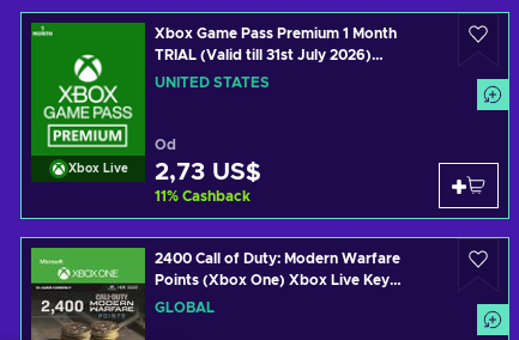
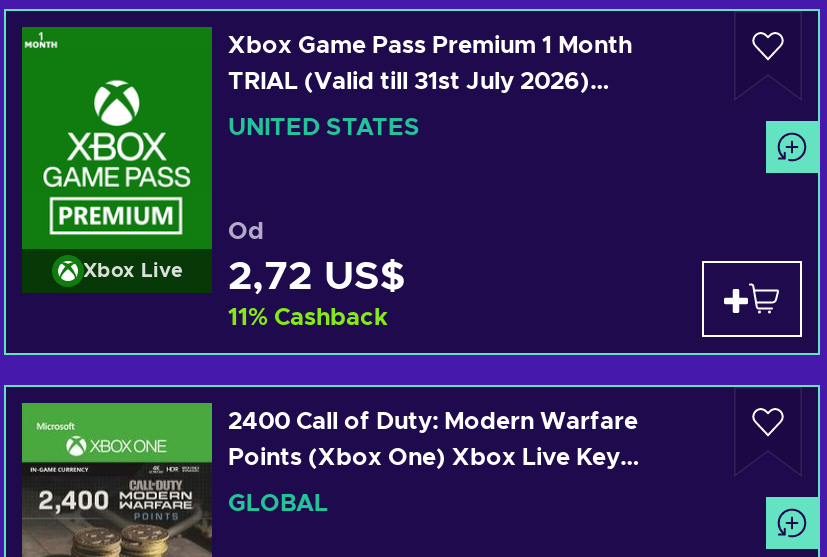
[155,160,261,184] 2,73 US$ -> [228,257,406,297] 2,72 US$

